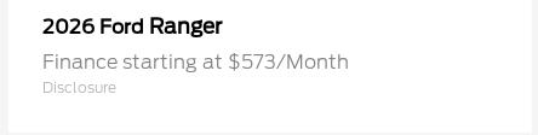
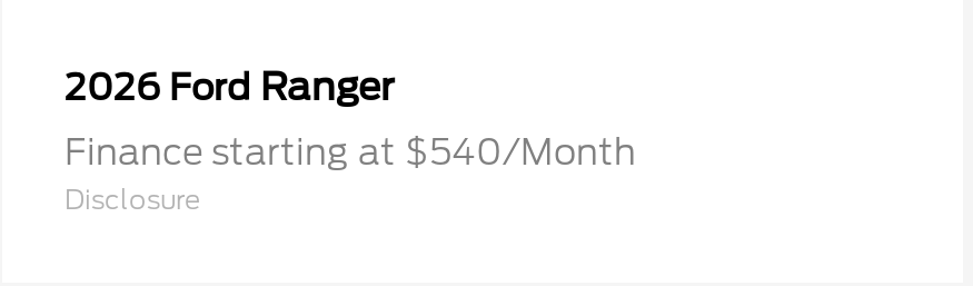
[42,50,349,73] Finance starting at $573/Month -> [64,131,636,173] Finance starting at $540/Month

